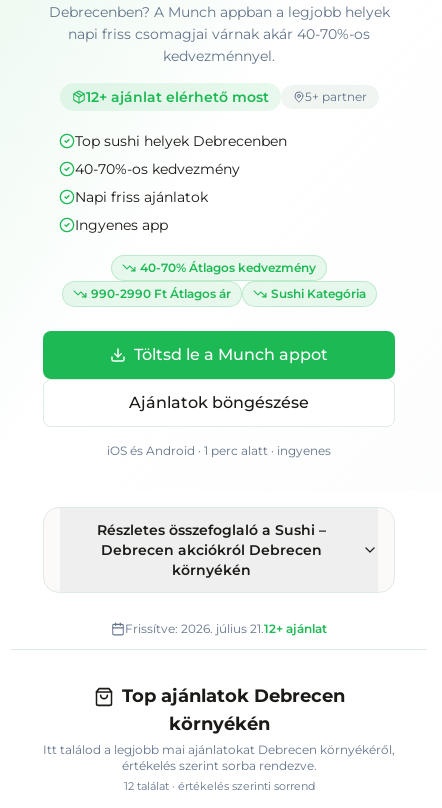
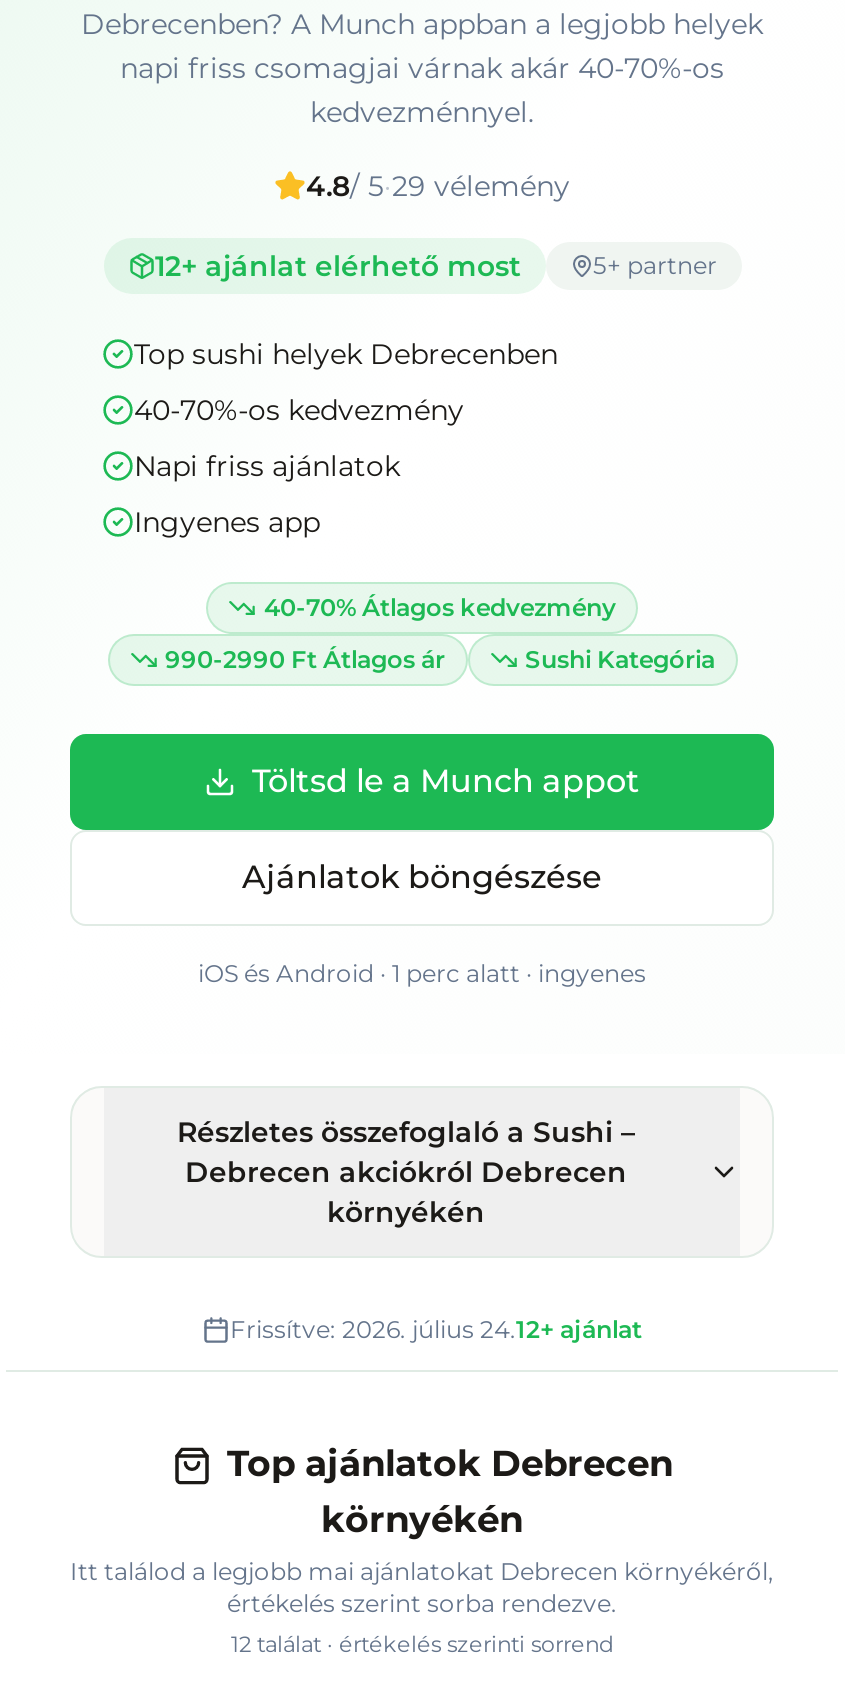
none -> [306,168,570,204] 4.8/ 5 · 29 vélemény
[125,621,327,636] Frissítve: 2026. július 21.12+ ajánlat -> [230,1314,642,1344] Frissítve: 2026. július 24.12+ ajánlat

